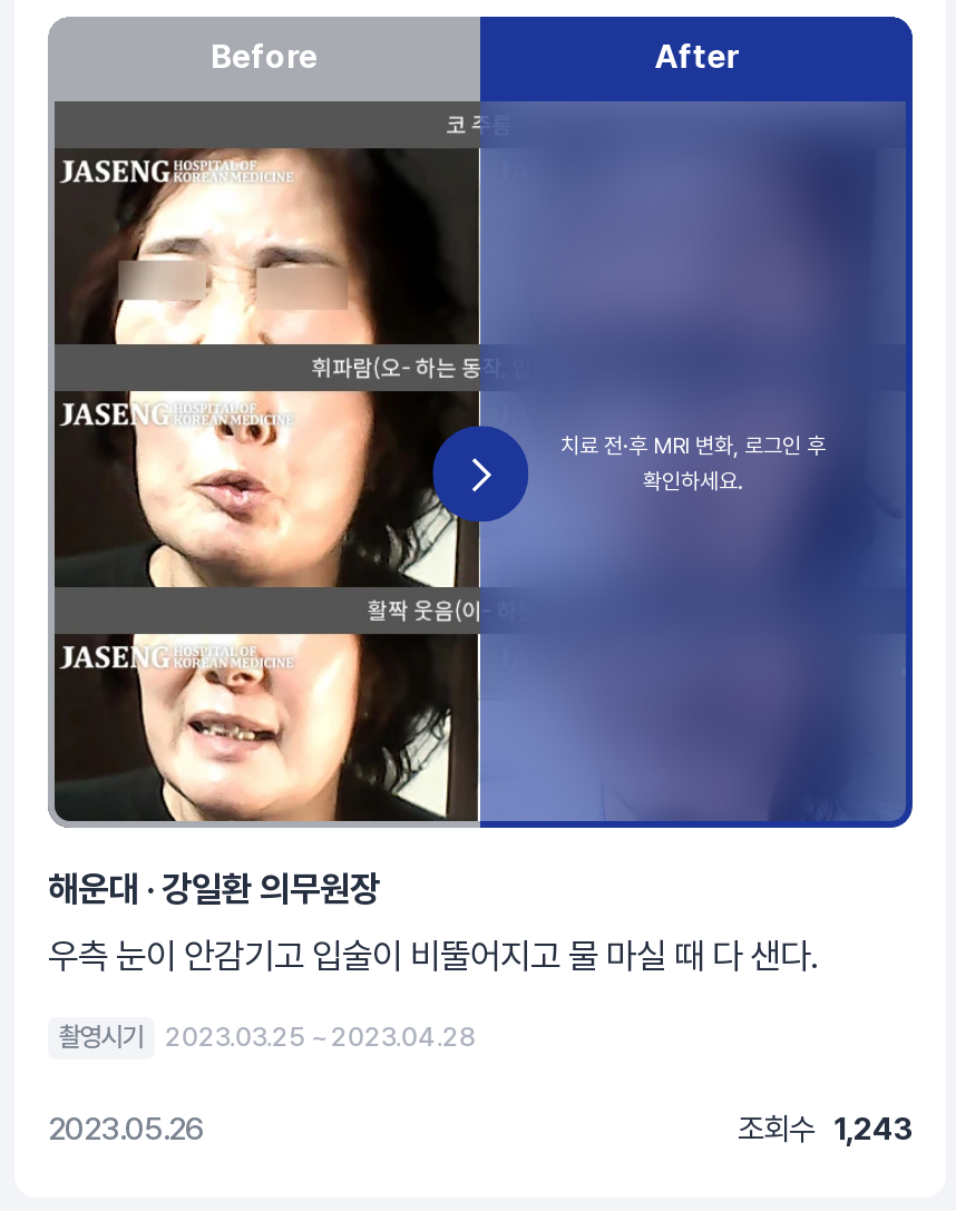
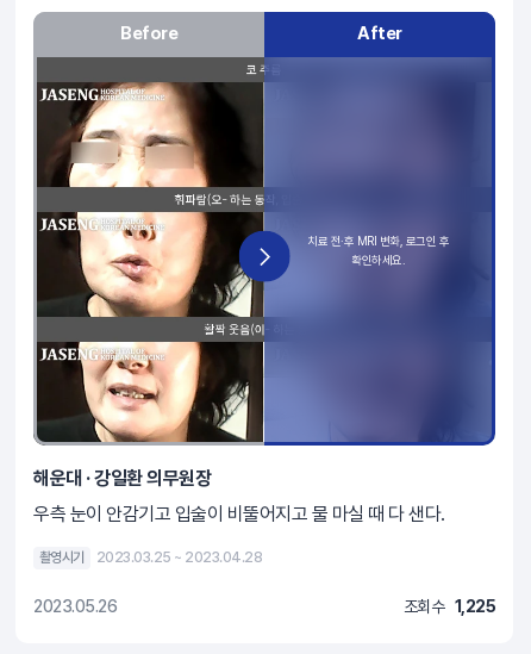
[738,1112,913,1147] 조회수 1,243 -> [403,597,495,616] 조회수 1,225

